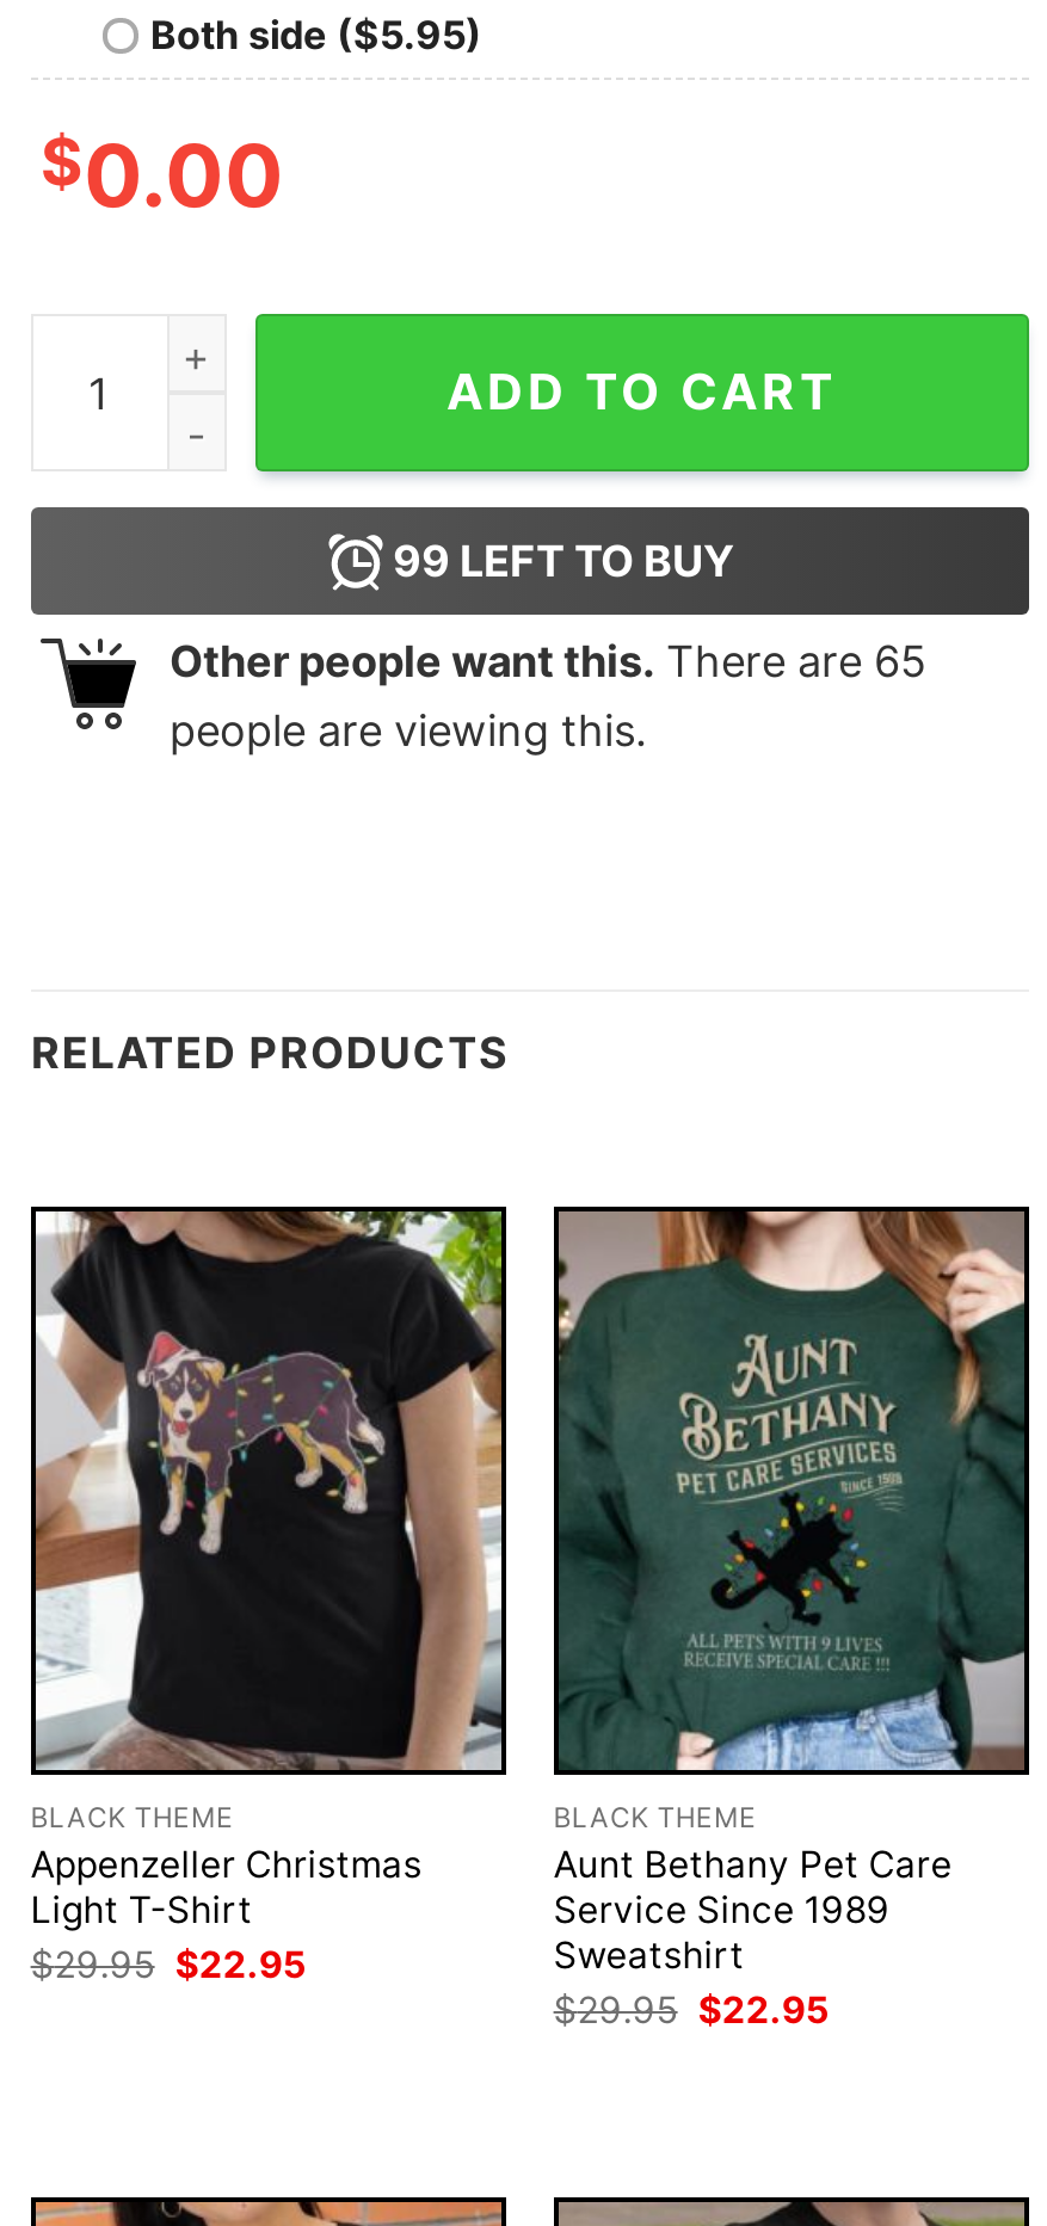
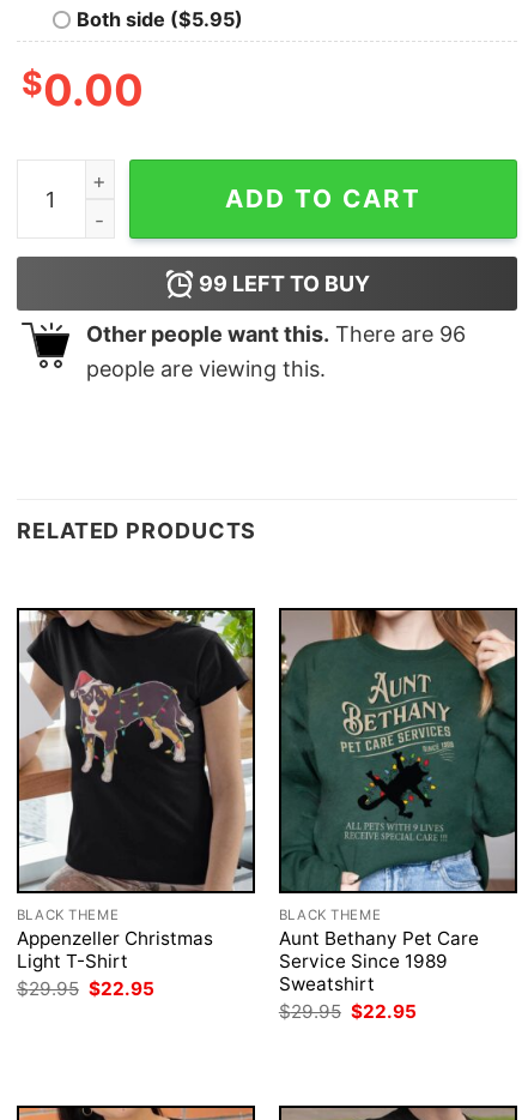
[170,636,926,687] Other people want this. There are 65 -> [86,321,466,347] Other people want this. There are 96

